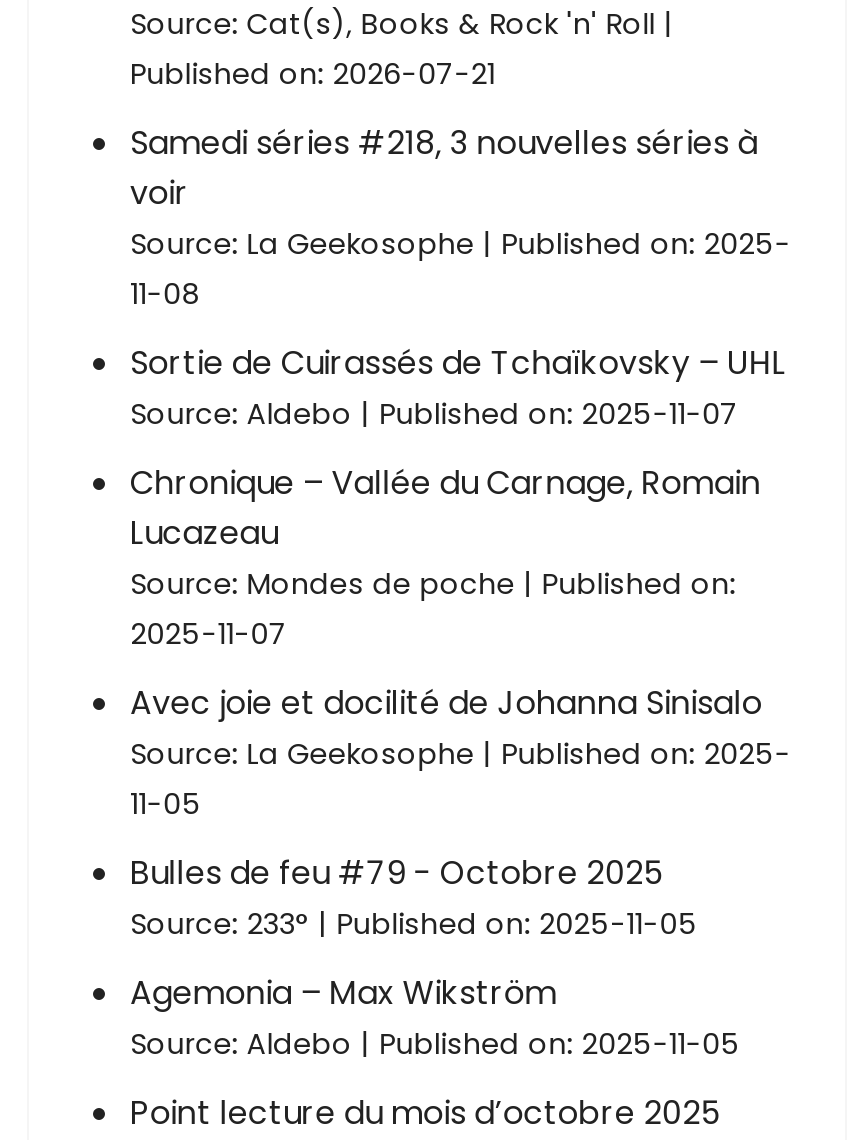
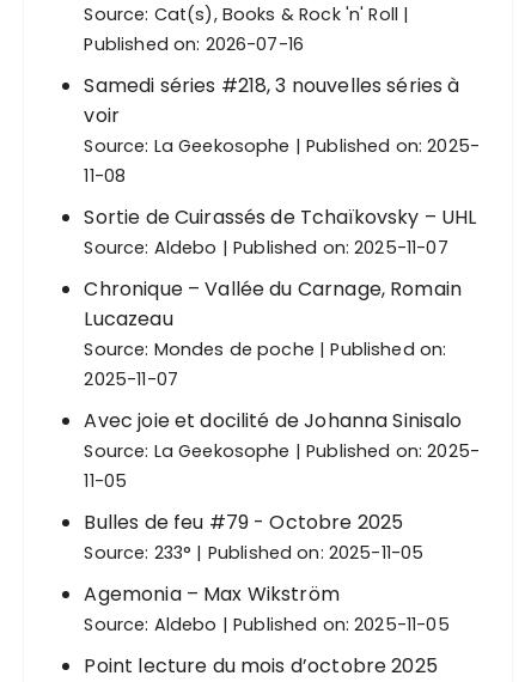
[130,54,495,94] Published on: 2026-07-21 -> [84,32,304,56] Published on: 2026-07-16

